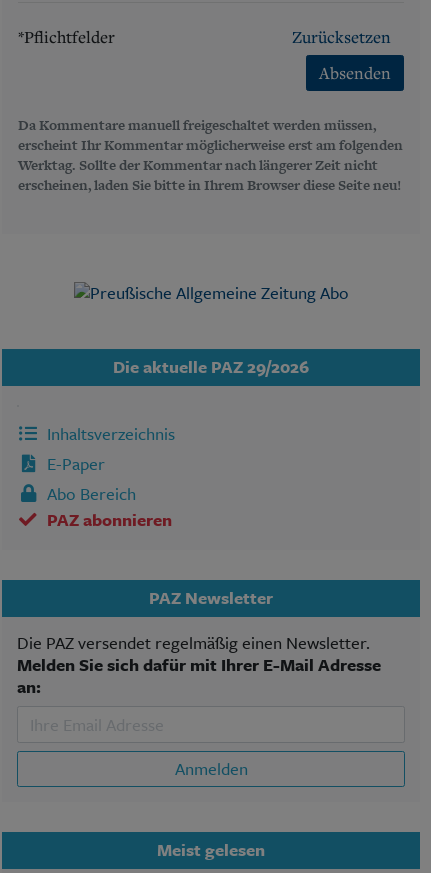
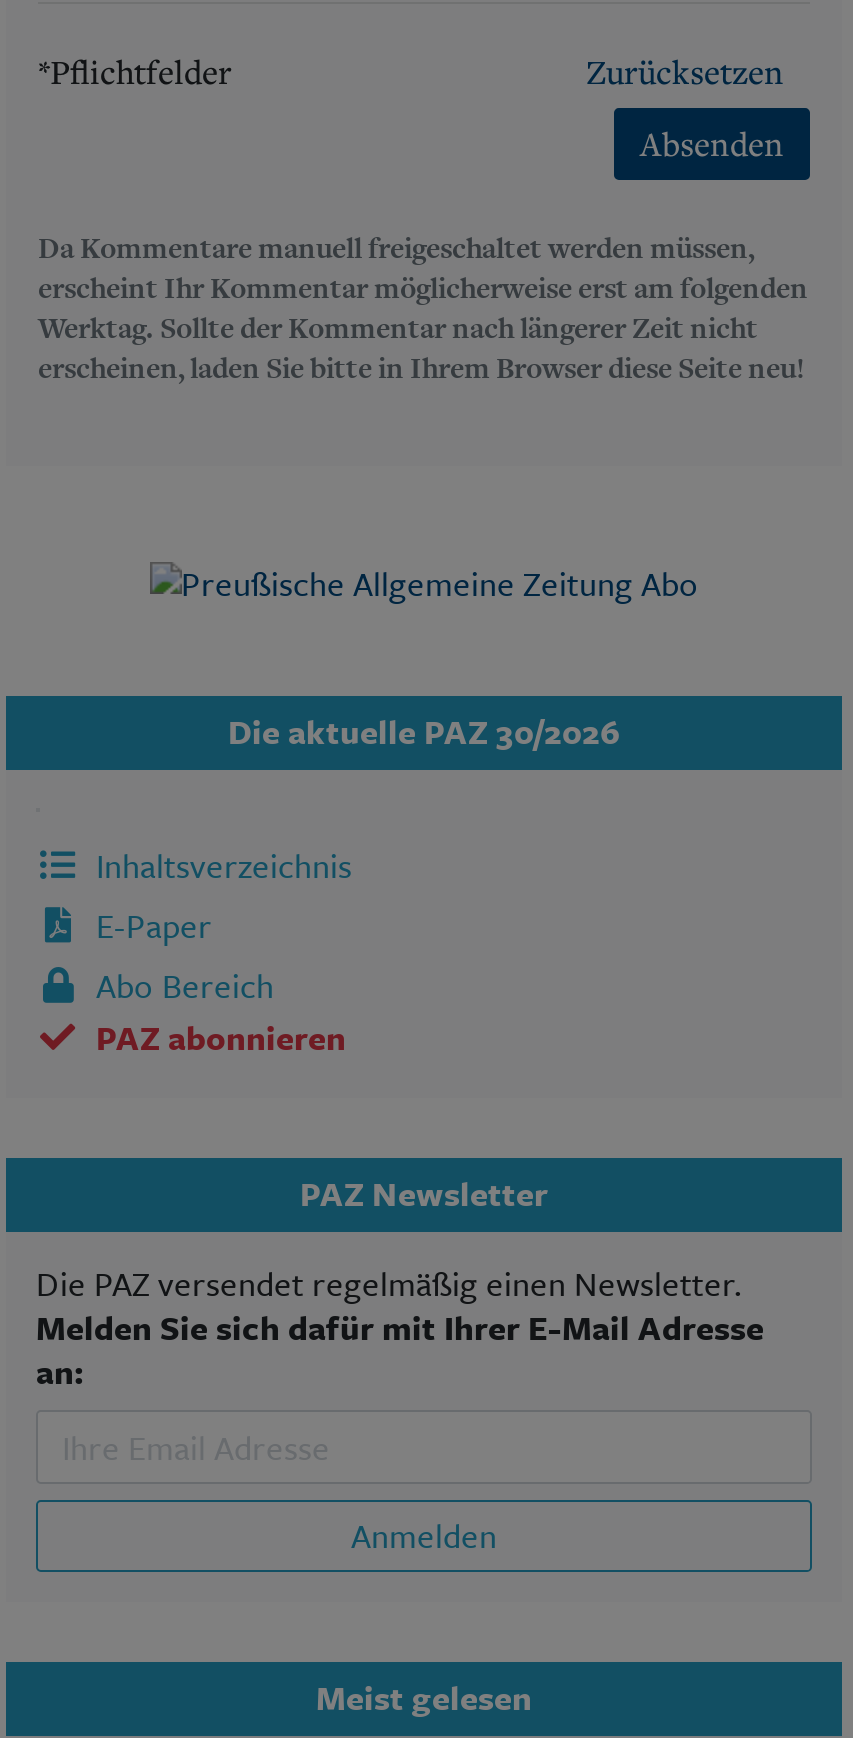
[113,354,309,379] Die aktuelle PAZ 29/2026 -> [228,706,620,756] Die aktuelle PAZ 30/2026

